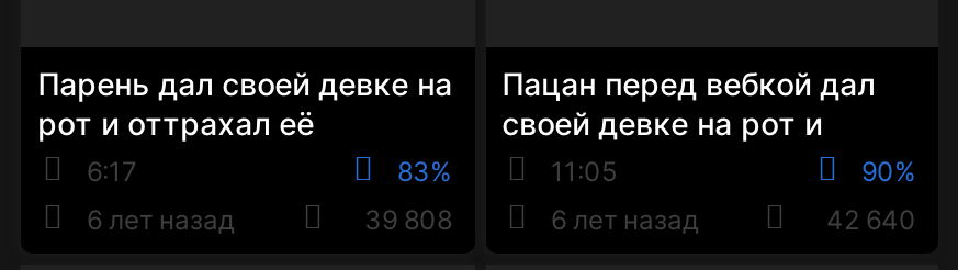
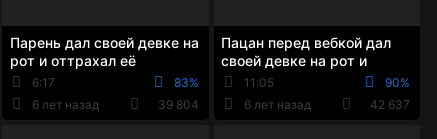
[364,203,452,236] 39 808 -> [157,97,198,112] 39 804
[826,203,916,236] 42 640 -> [370,97,410,112] 42 637

